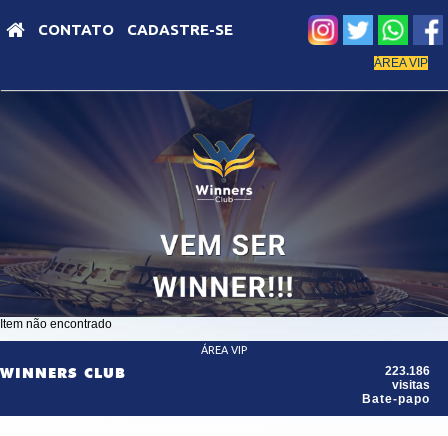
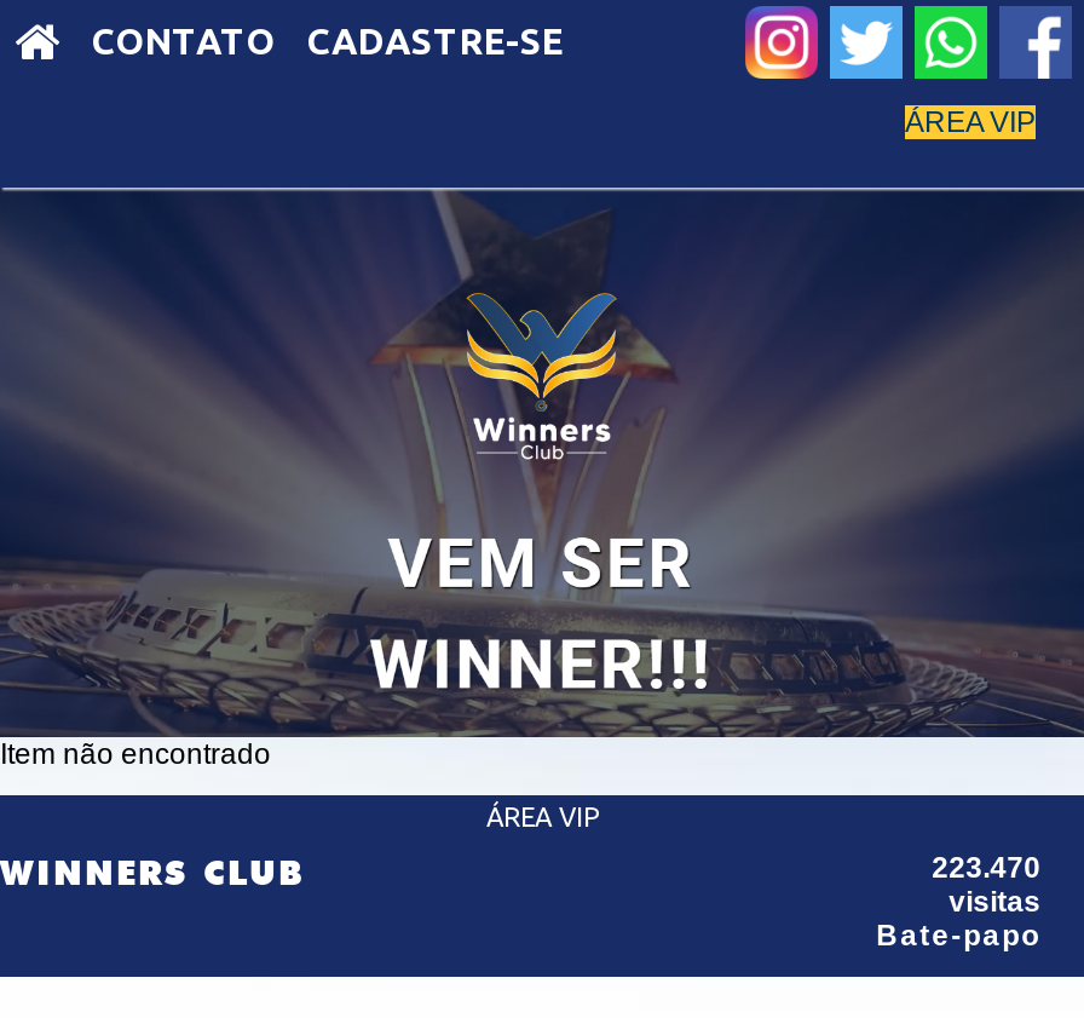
[385,364,430,378] 223.186 -> [932,851,1041,885] 223.470

